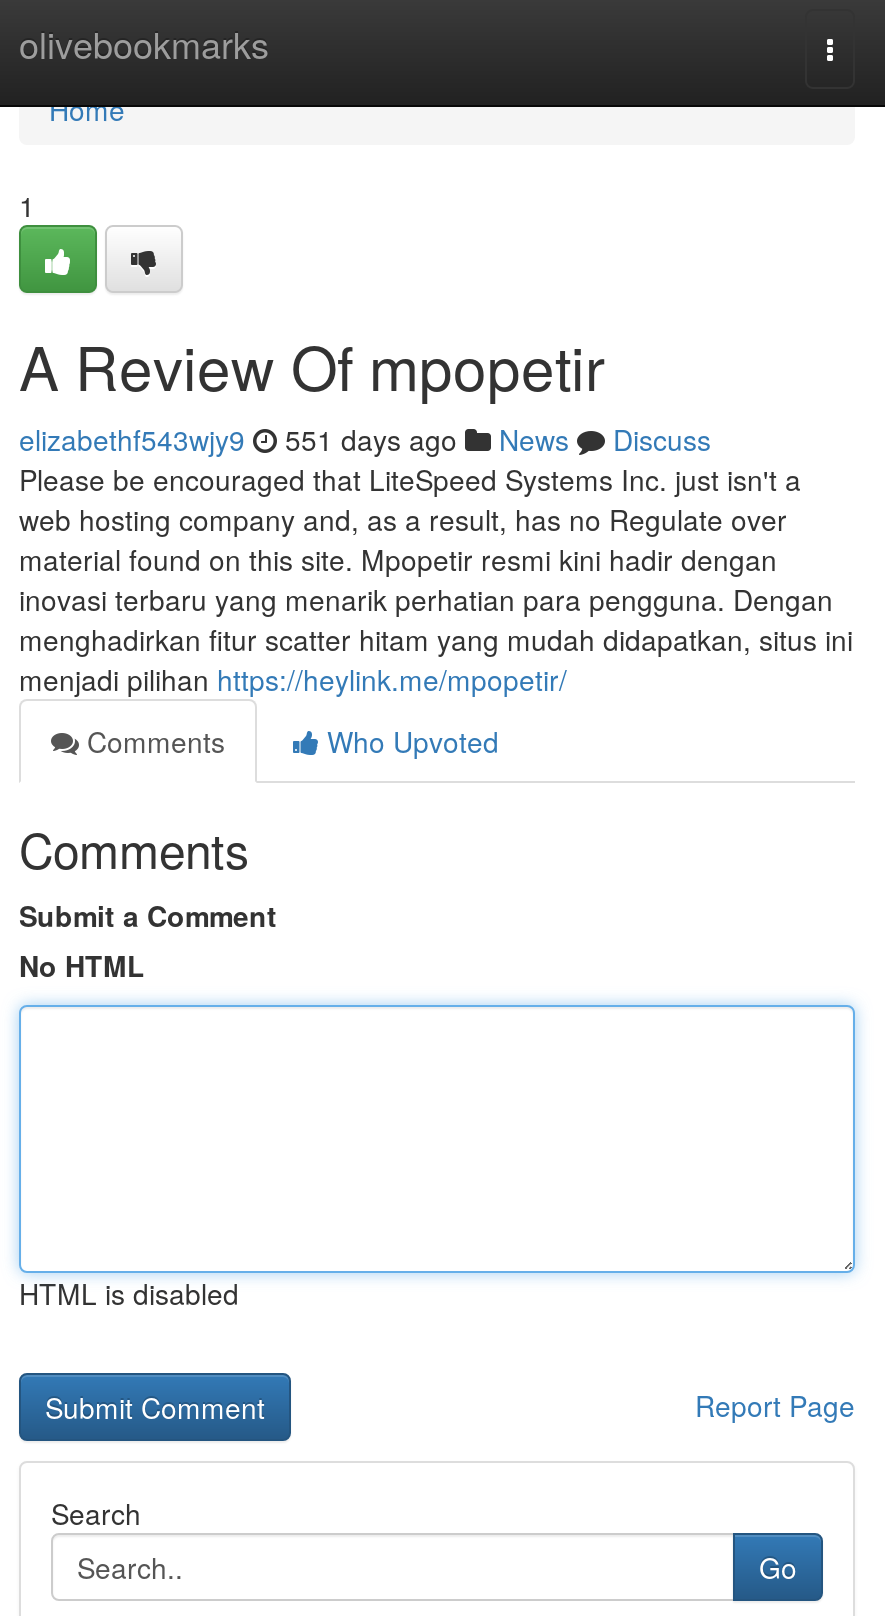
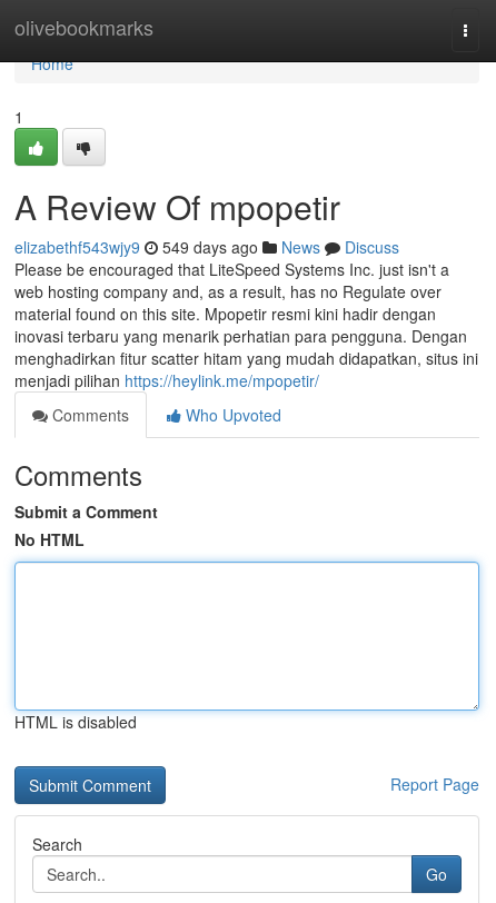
[19,419,711,459] elizabethf543wjy9 551 days ago News Discuss -> [14,236,399,258] elizabethf543wjy9 549 days ago News Discuss

